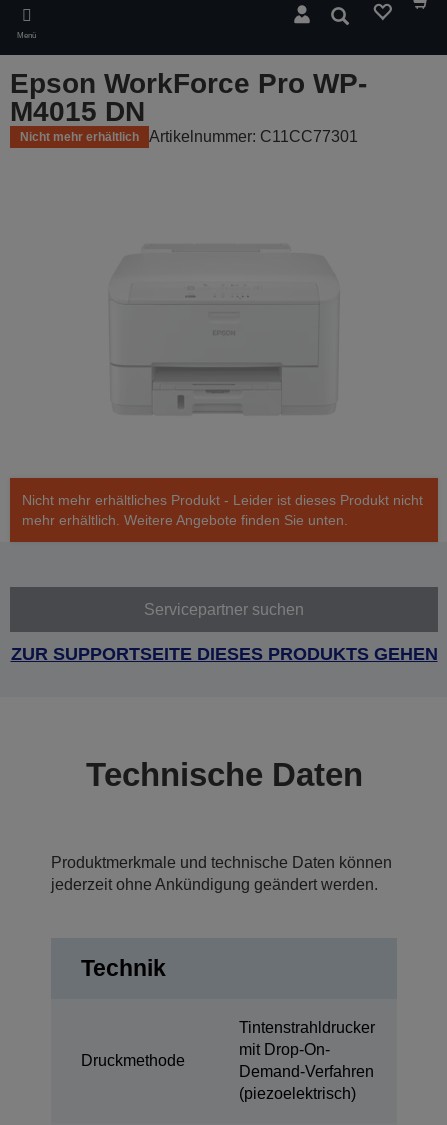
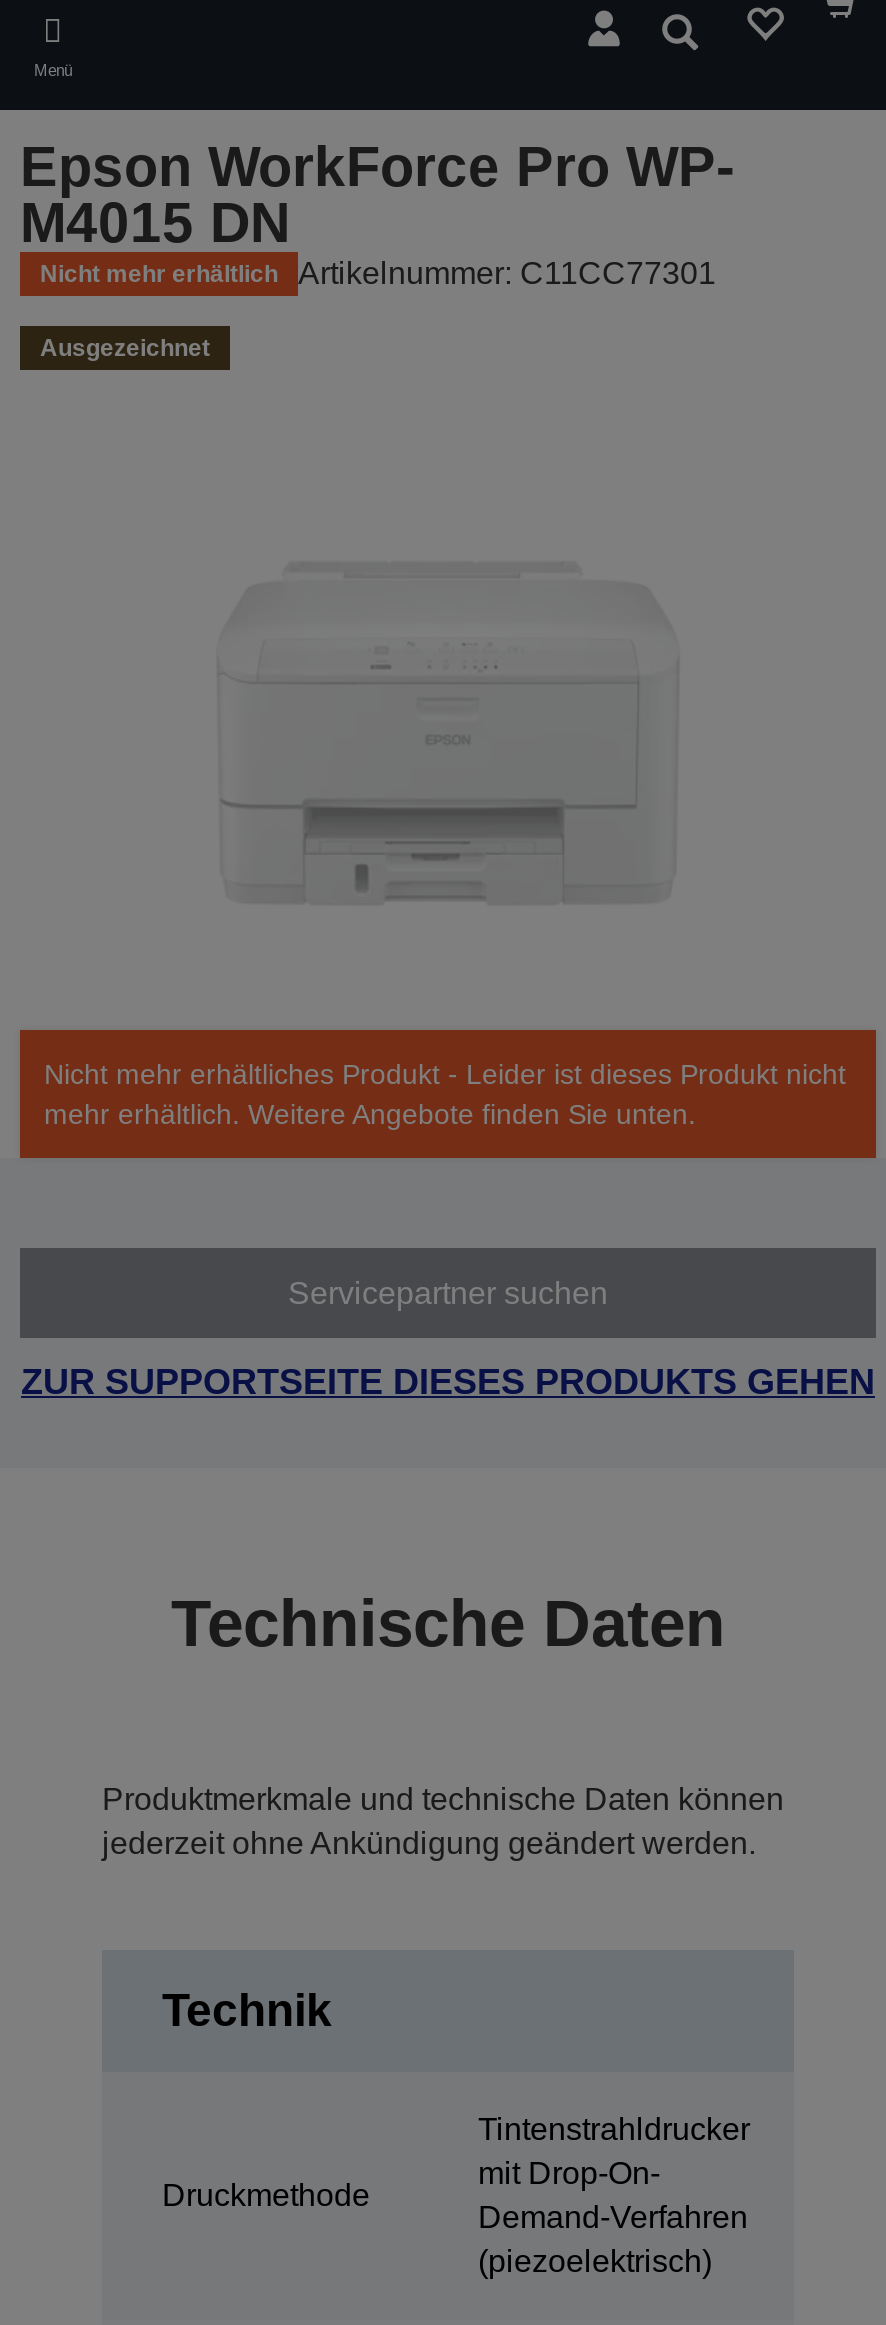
none -> [40,334,210,362] Ausgezeichnet

